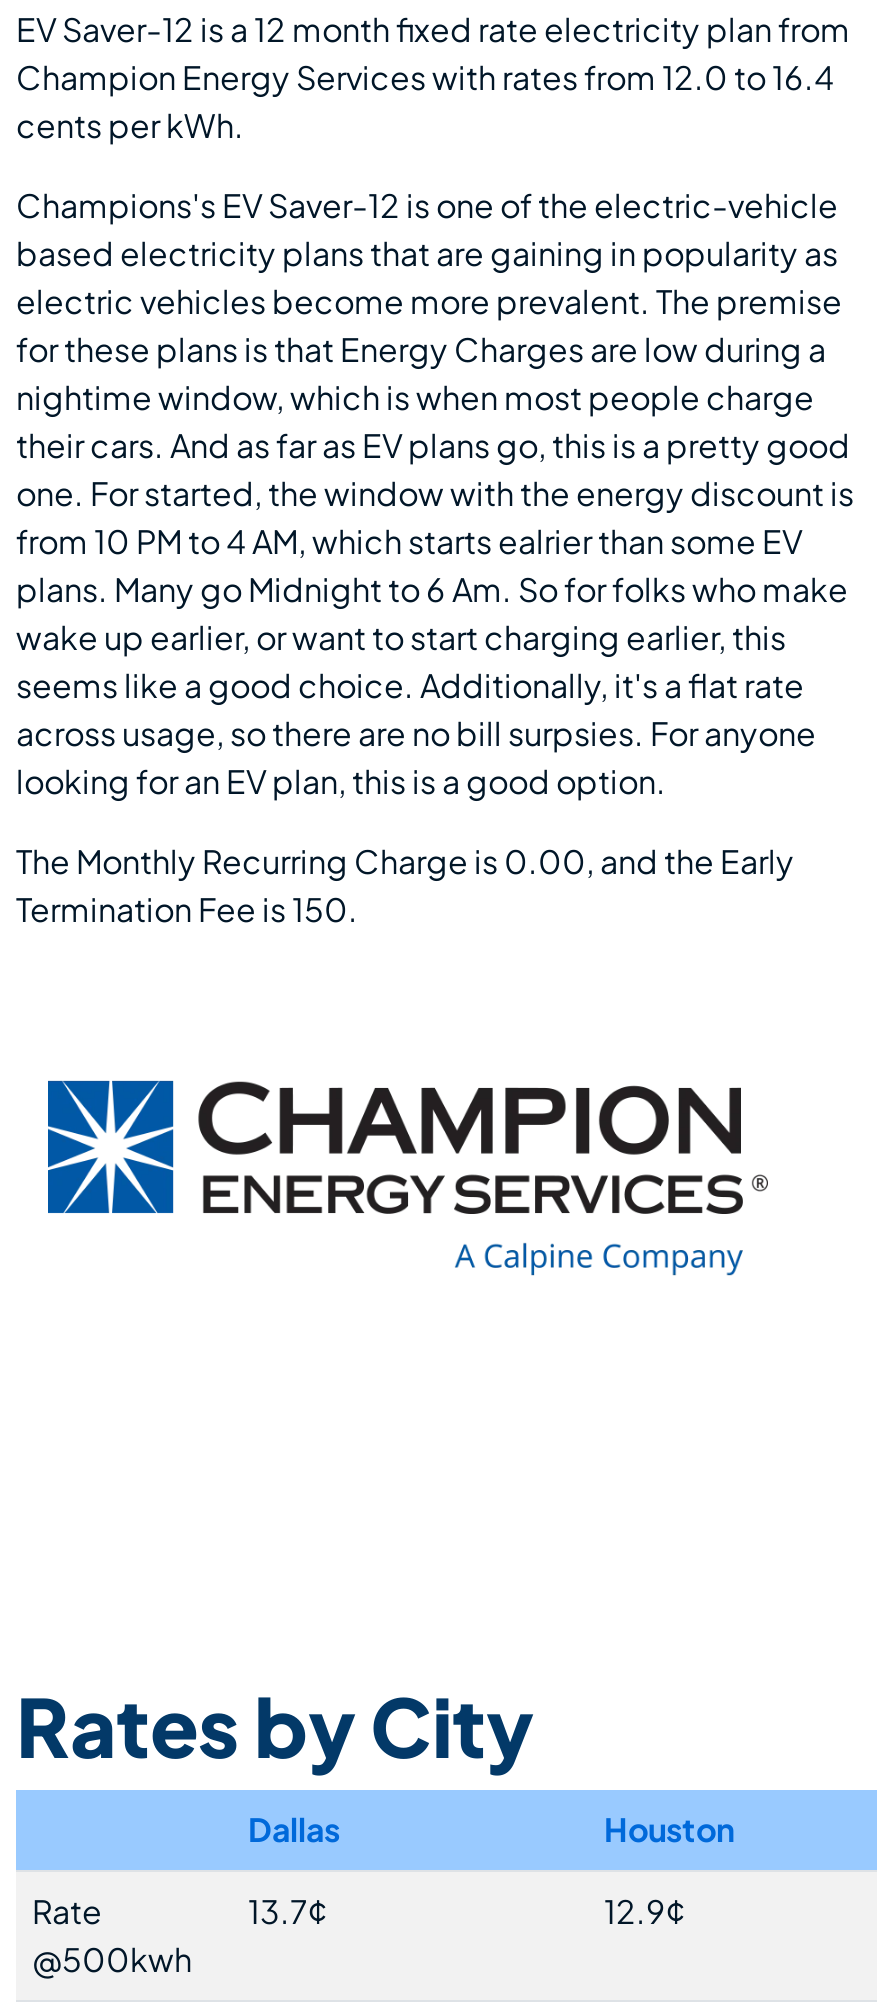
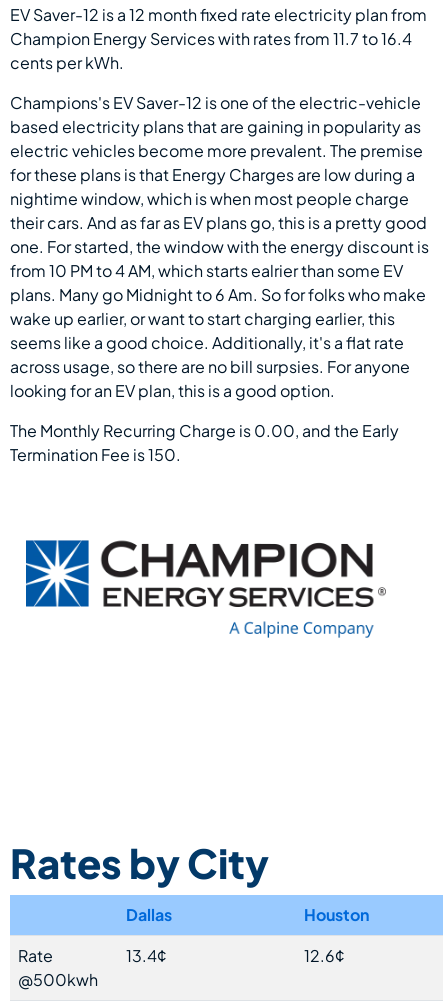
[16,56,834,98] Champion Energy Services with rates from 12.0 to 16.4 -> [10,28,412,49] Champion Energy Services with rates from 11.7 to 16.4
[248,1890,328,1932] 13.7¢ -> [126,945,167,966] 13.4¢
[604,1890,686,1932] 12.9¢ -> [304,945,345,966] 12.6¢

